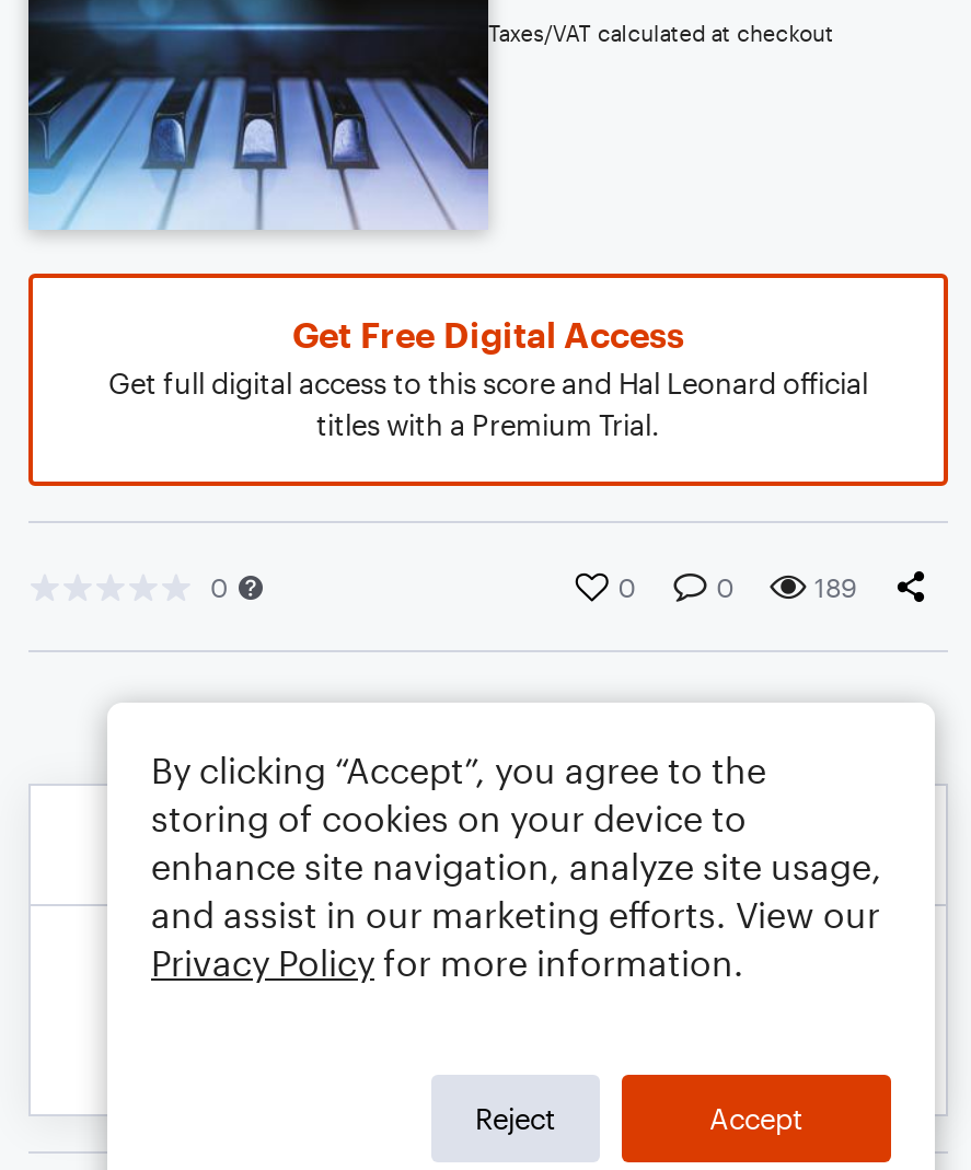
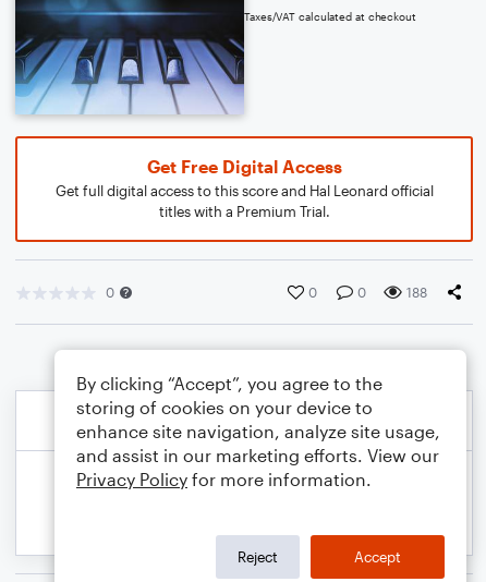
[814,570,856,601] 189 -> [406,284,427,299] 188

